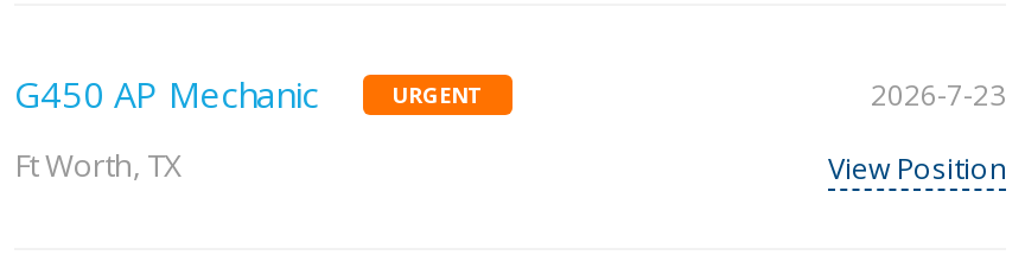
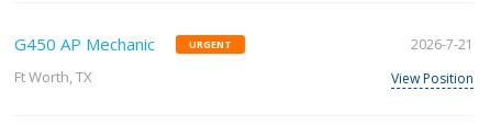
[871,75,1006,116] 2026-7-23 -> [411,35,474,54] 2026-7-21

